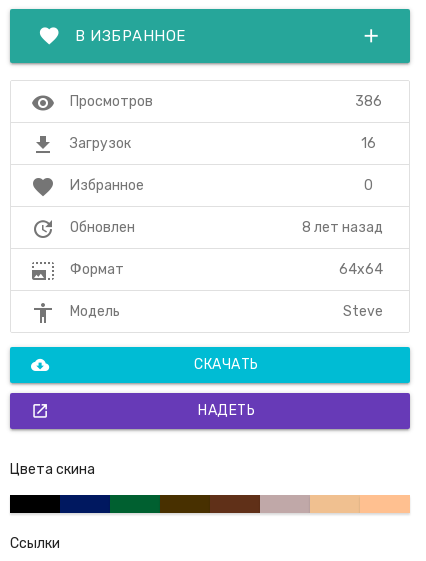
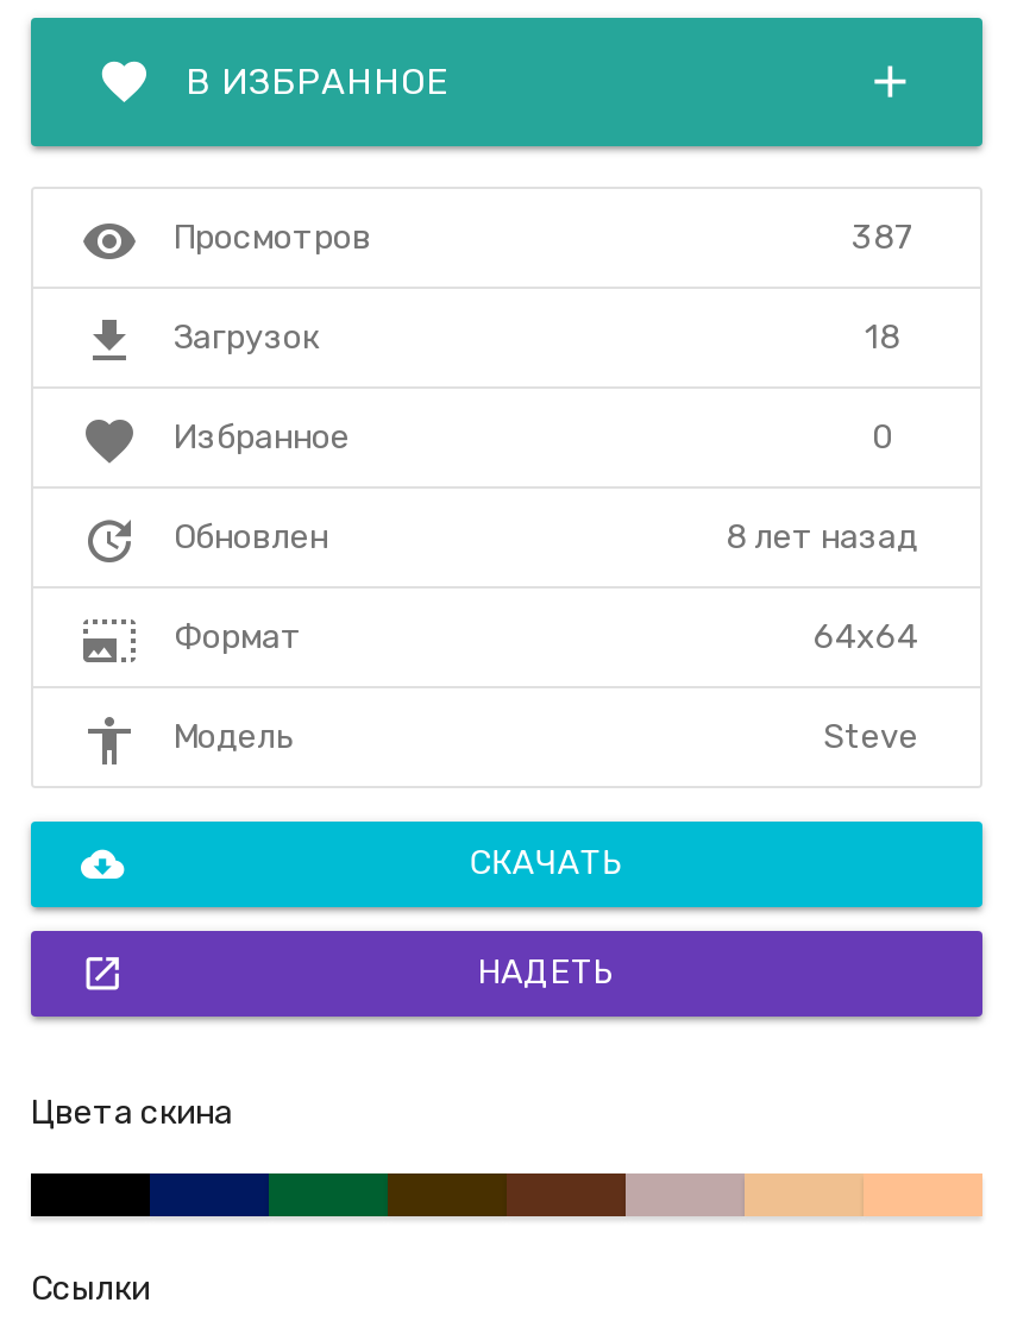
[354,92,381,109] 386 -> [852,216,913,257] 387
[360,134,375,151] 16 -> [865,316,900,357] 18

